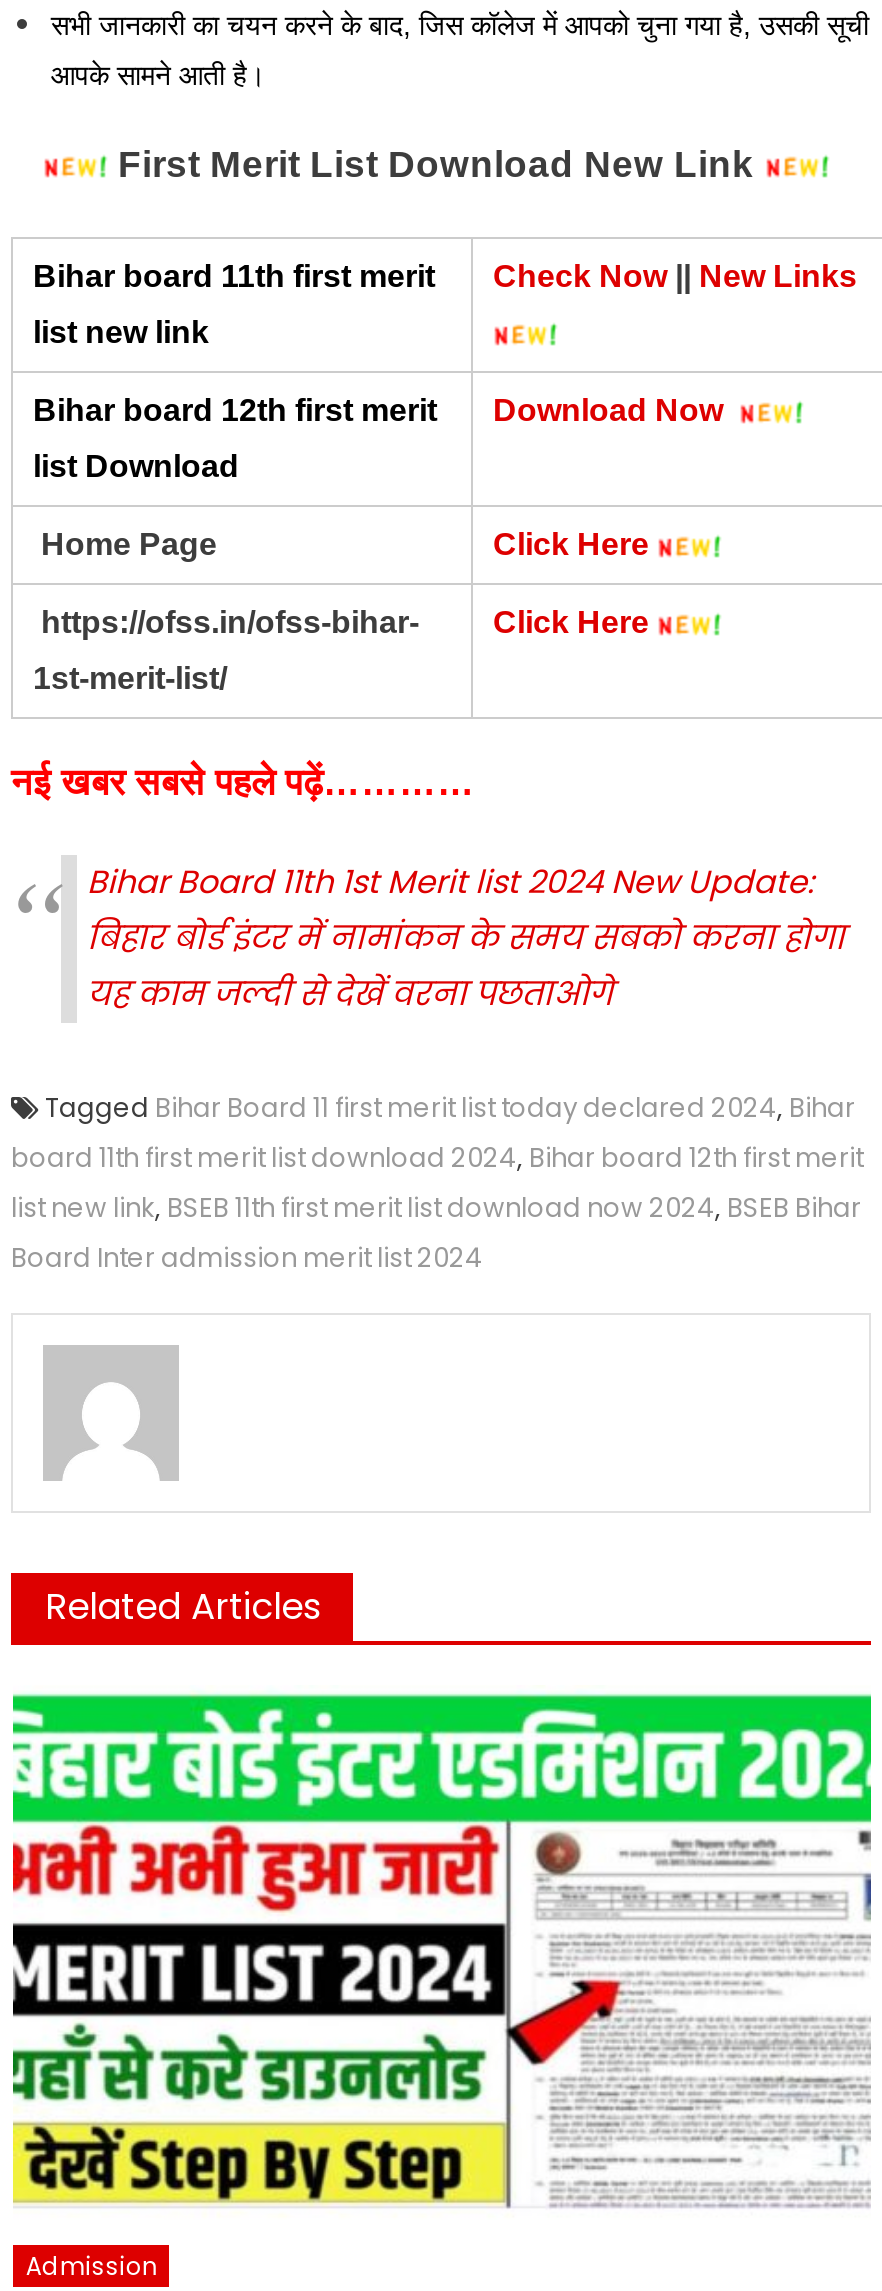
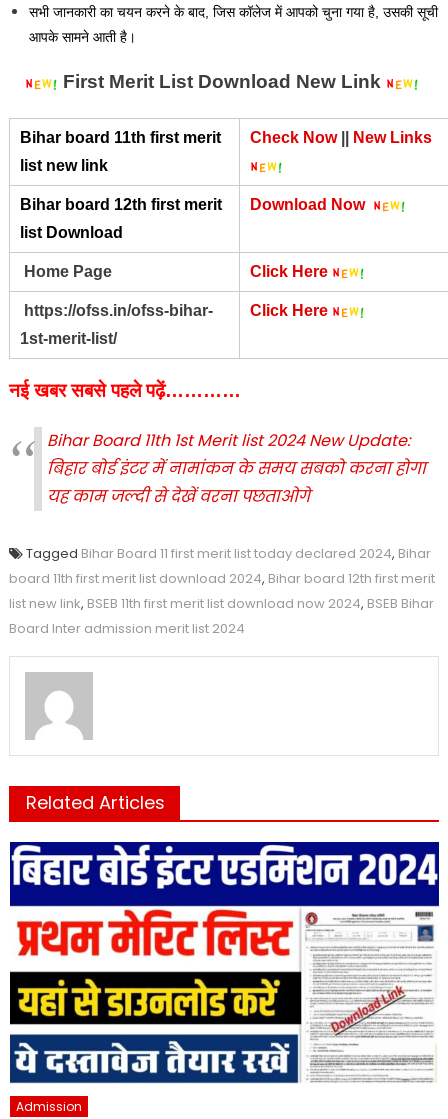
[11,1684,873,2218] [image] -> [9,841,440,1084] [image]

